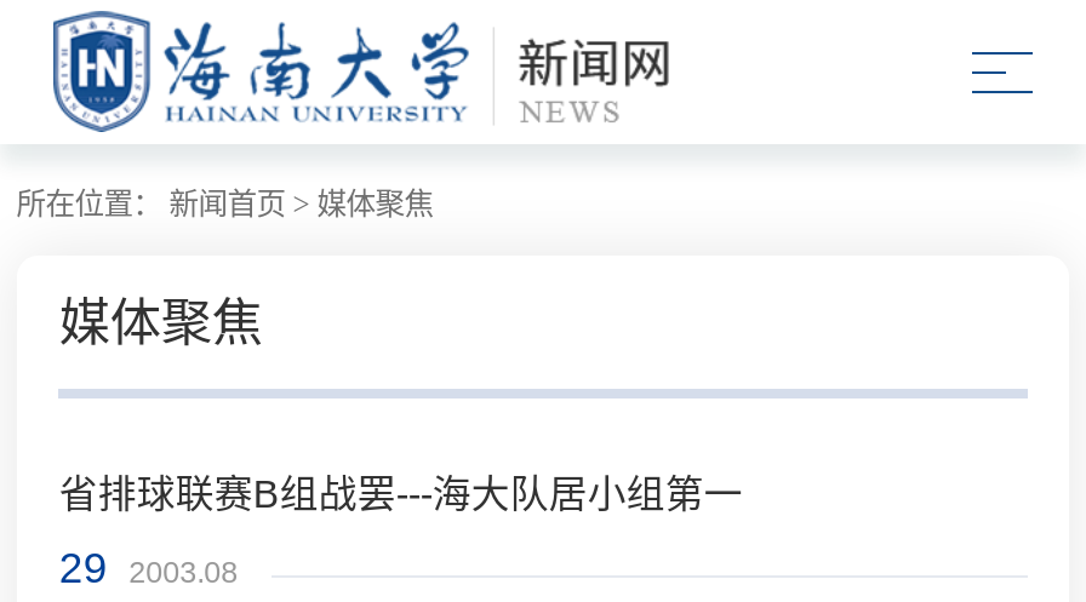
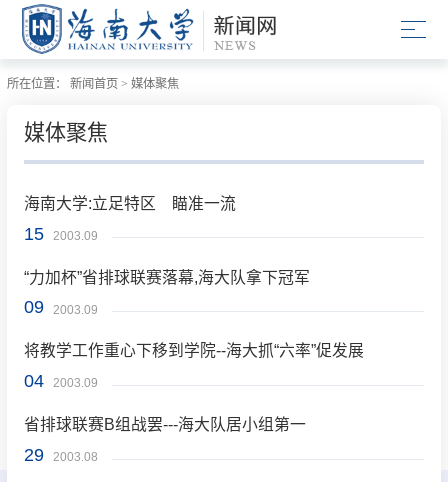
none -> [24,224,98,244] 15 | 2003.09
none -> [24,195,236,212] 海南大学:立足特区 瞄准一流
none -> [24,297,98,317] 09 | 2003.09
none -> [24,269,310,286] “力加杯”省排球联赛落幕,海大队拿下冠军
none -> [24,371,98,391] 04 | 2003.09
none -> [24,342,364,359] 将教学工作重心下移到学院--海大抓“六率”促发展

